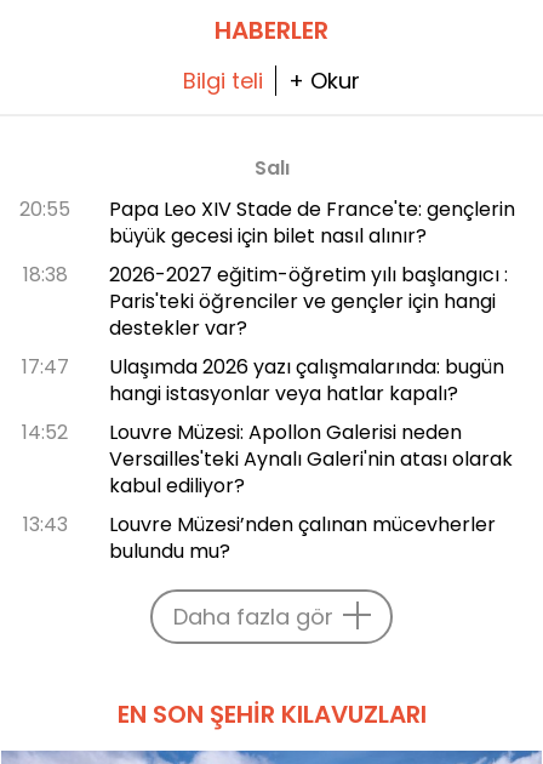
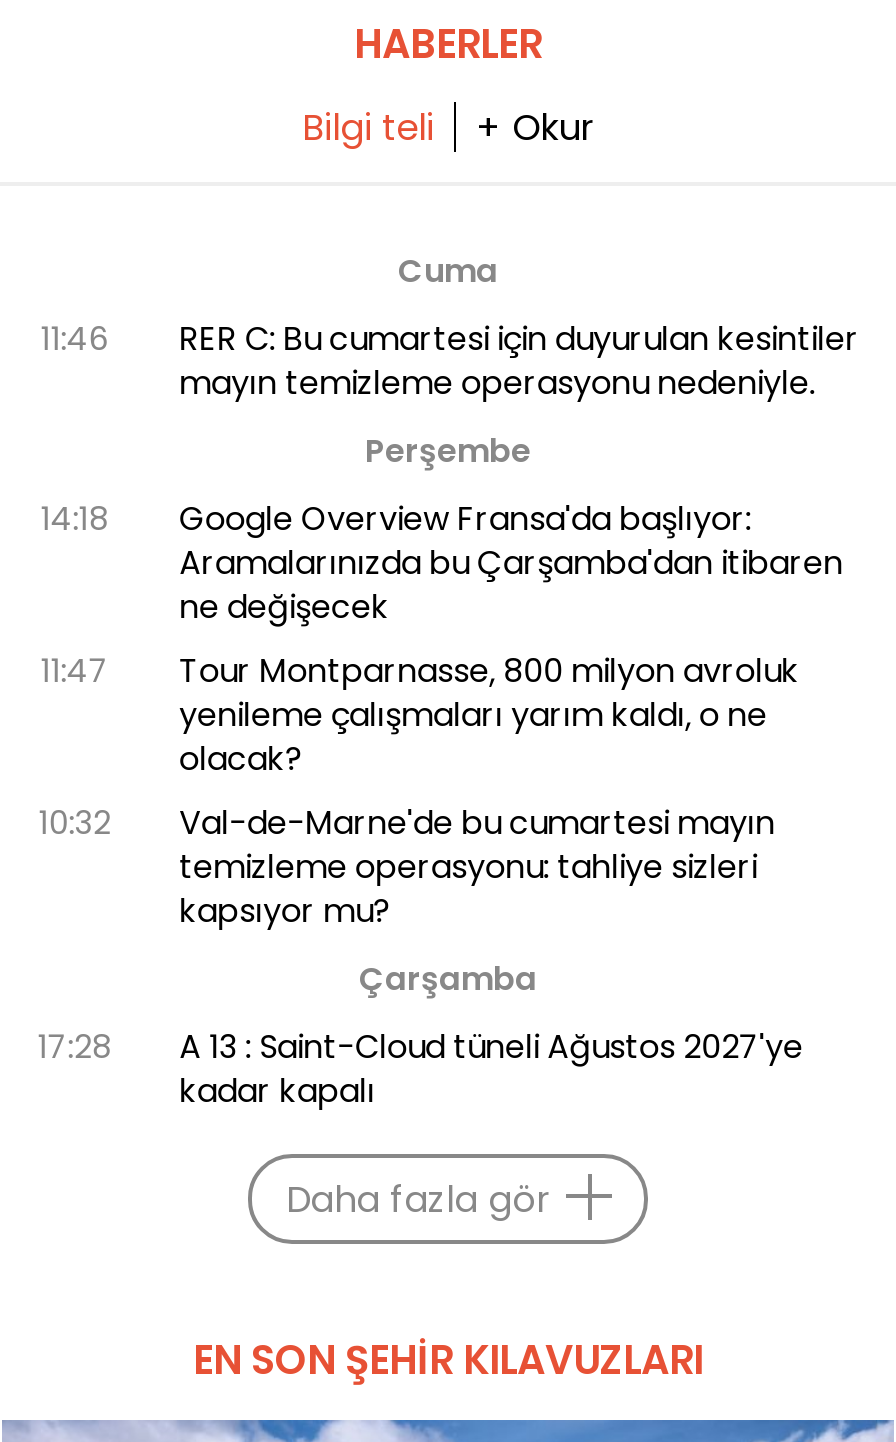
[20,153,515,565] Salı | 20:55 | Papa Leo XIV Stade de France'te: gençlerin | büyük gecesi için bilet nasıl alınır? | 18:38 | 2026-2027 eğitim-öğretim yılı başlangıcı : | Paris'teki öğrenciler ve gençler için hangi | destekler var? | 17:47 | Ulaşımda 2026 yazı çalışmalarında: bugün | hangi istasyonlar veya hatlar kapalı? | 14:52 | Louvre Müzesi: Apollon Galerisi neden | Versailles'teki Aynalı Galeri'nin atası olarak | kabul ediliyor? | 13:43 | Louvre Müzesi’nden çalınan mücevherler | bulundu mu? -> [38,247,859,1113] Cuma | 11:46 | RER C: Bu cumartesi için duyurulan kesintiler | mayın temizleme operasyonu nedeniyle. | Perşembe | 14:18 | Google Overview Fransa'da başlıyor: | Aramalarınızda bu Çarşamba'dan itibaren | ne değişecek | 11:47 | Tour Montparnasse, 800 milyon avroluk | yenileme çalışmaları yarım kaldı, o ne | olacak? | 10:32 | Val-de-Marne'de bu cumartesi mayın | temizleme operasyonu: tahliye sizleri | kapsıyor mu? | Çarşamba | 17:28 | A 13 : Saint-Cloud tüneli Ağustos 2027'ye | kadar kapalı

